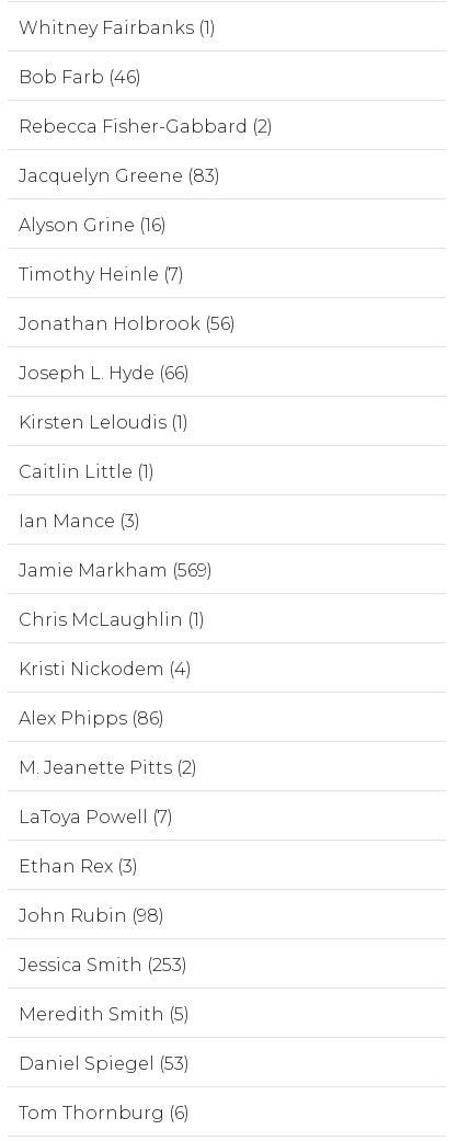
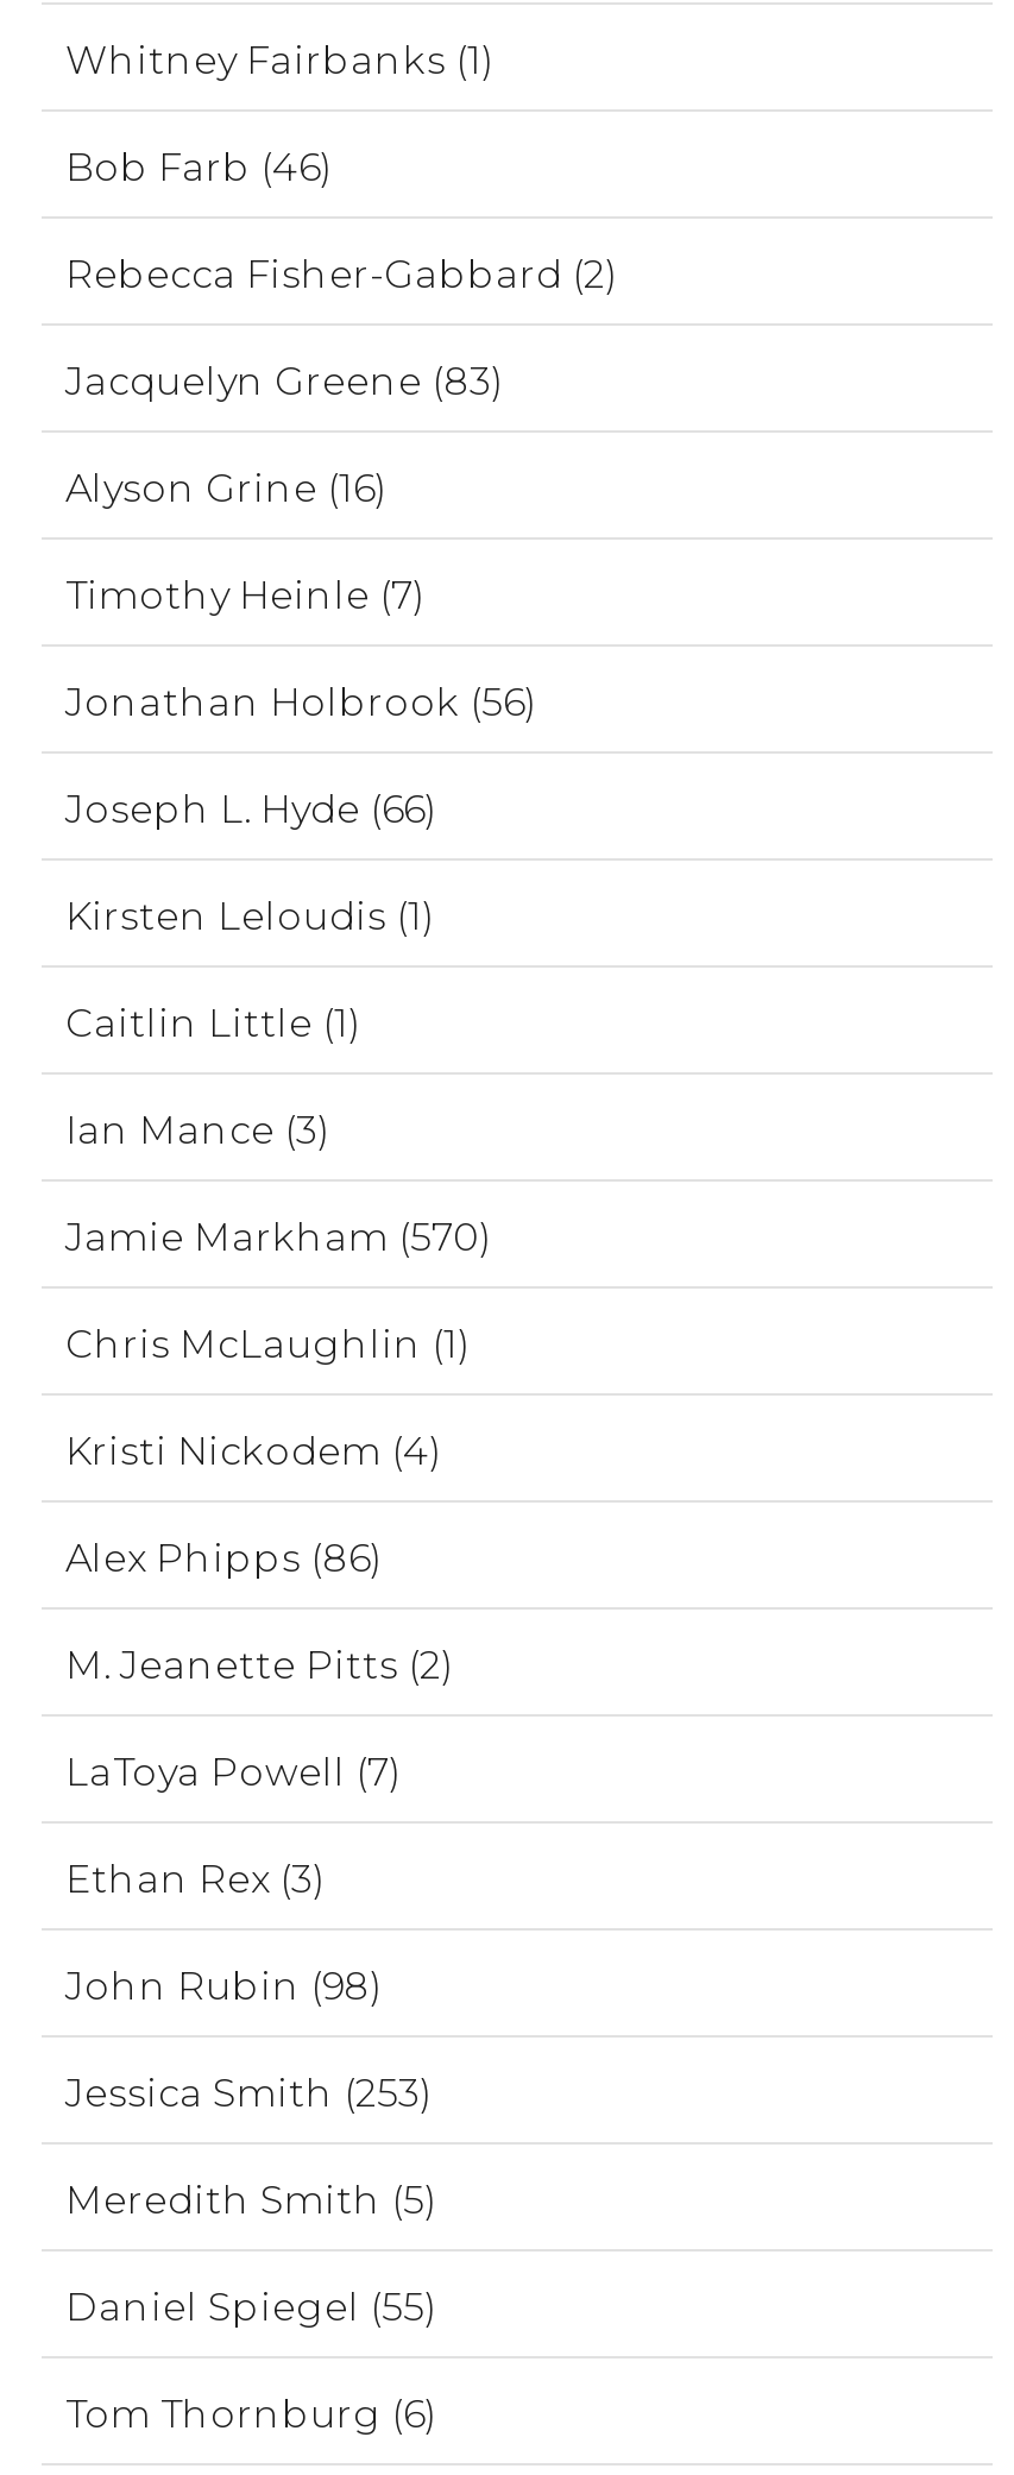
[19,560,213,581] Jamie Markham (569) -> [65,1215,491,1260] Jamie Markham (570)
[19,1053,190,1074] Daniel Spiegel (53) -> [65,2285,436,2330] Daniel Spiegel (55)

